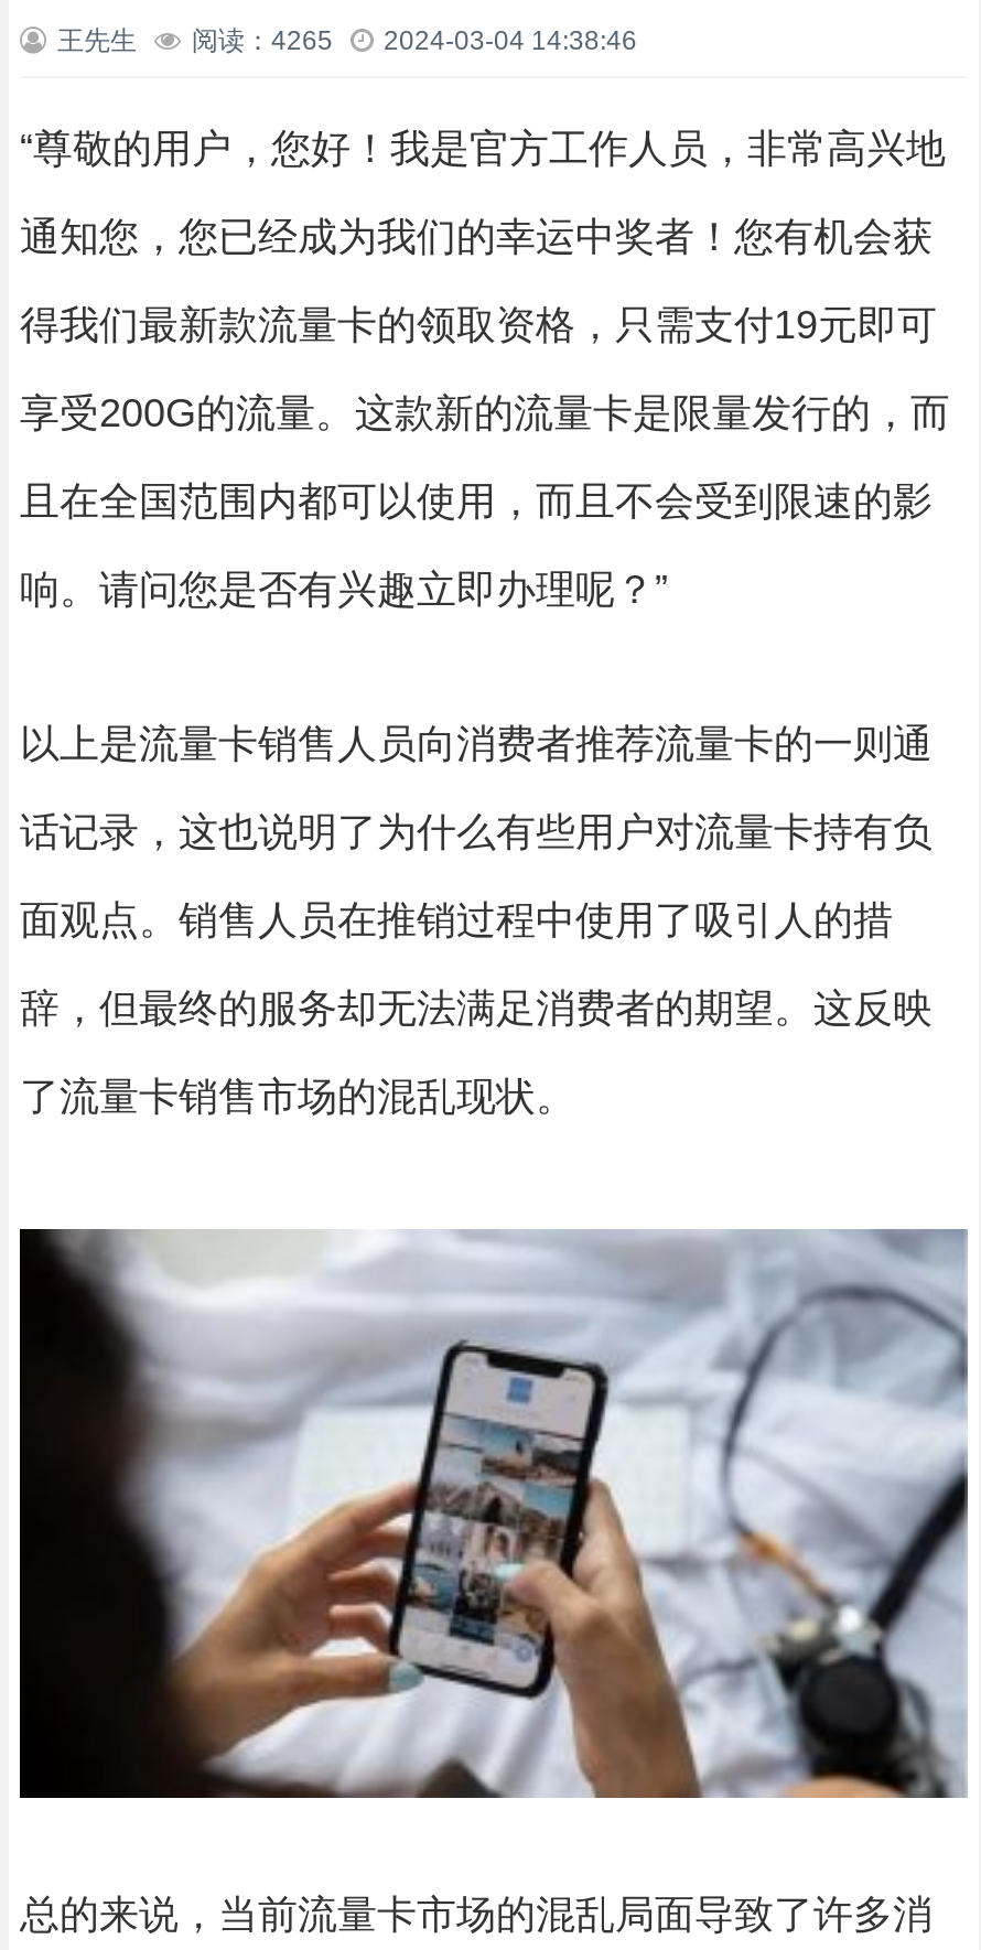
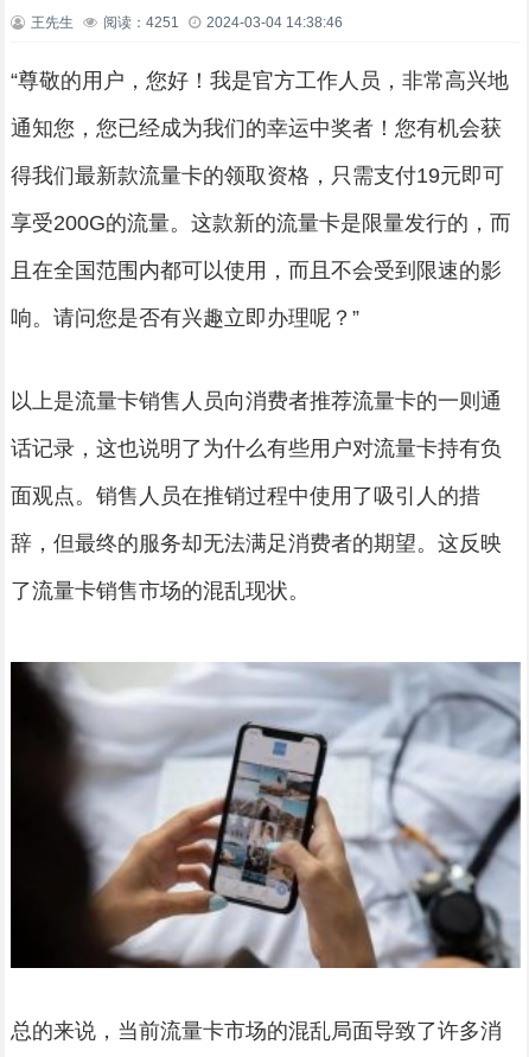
[57,25,637,56] 王先生 阅读：4265 2024-03-04 14:38:46 -> [31,14,343,31] 王先生 阅读：4251 2024-03-04 14:38:46

